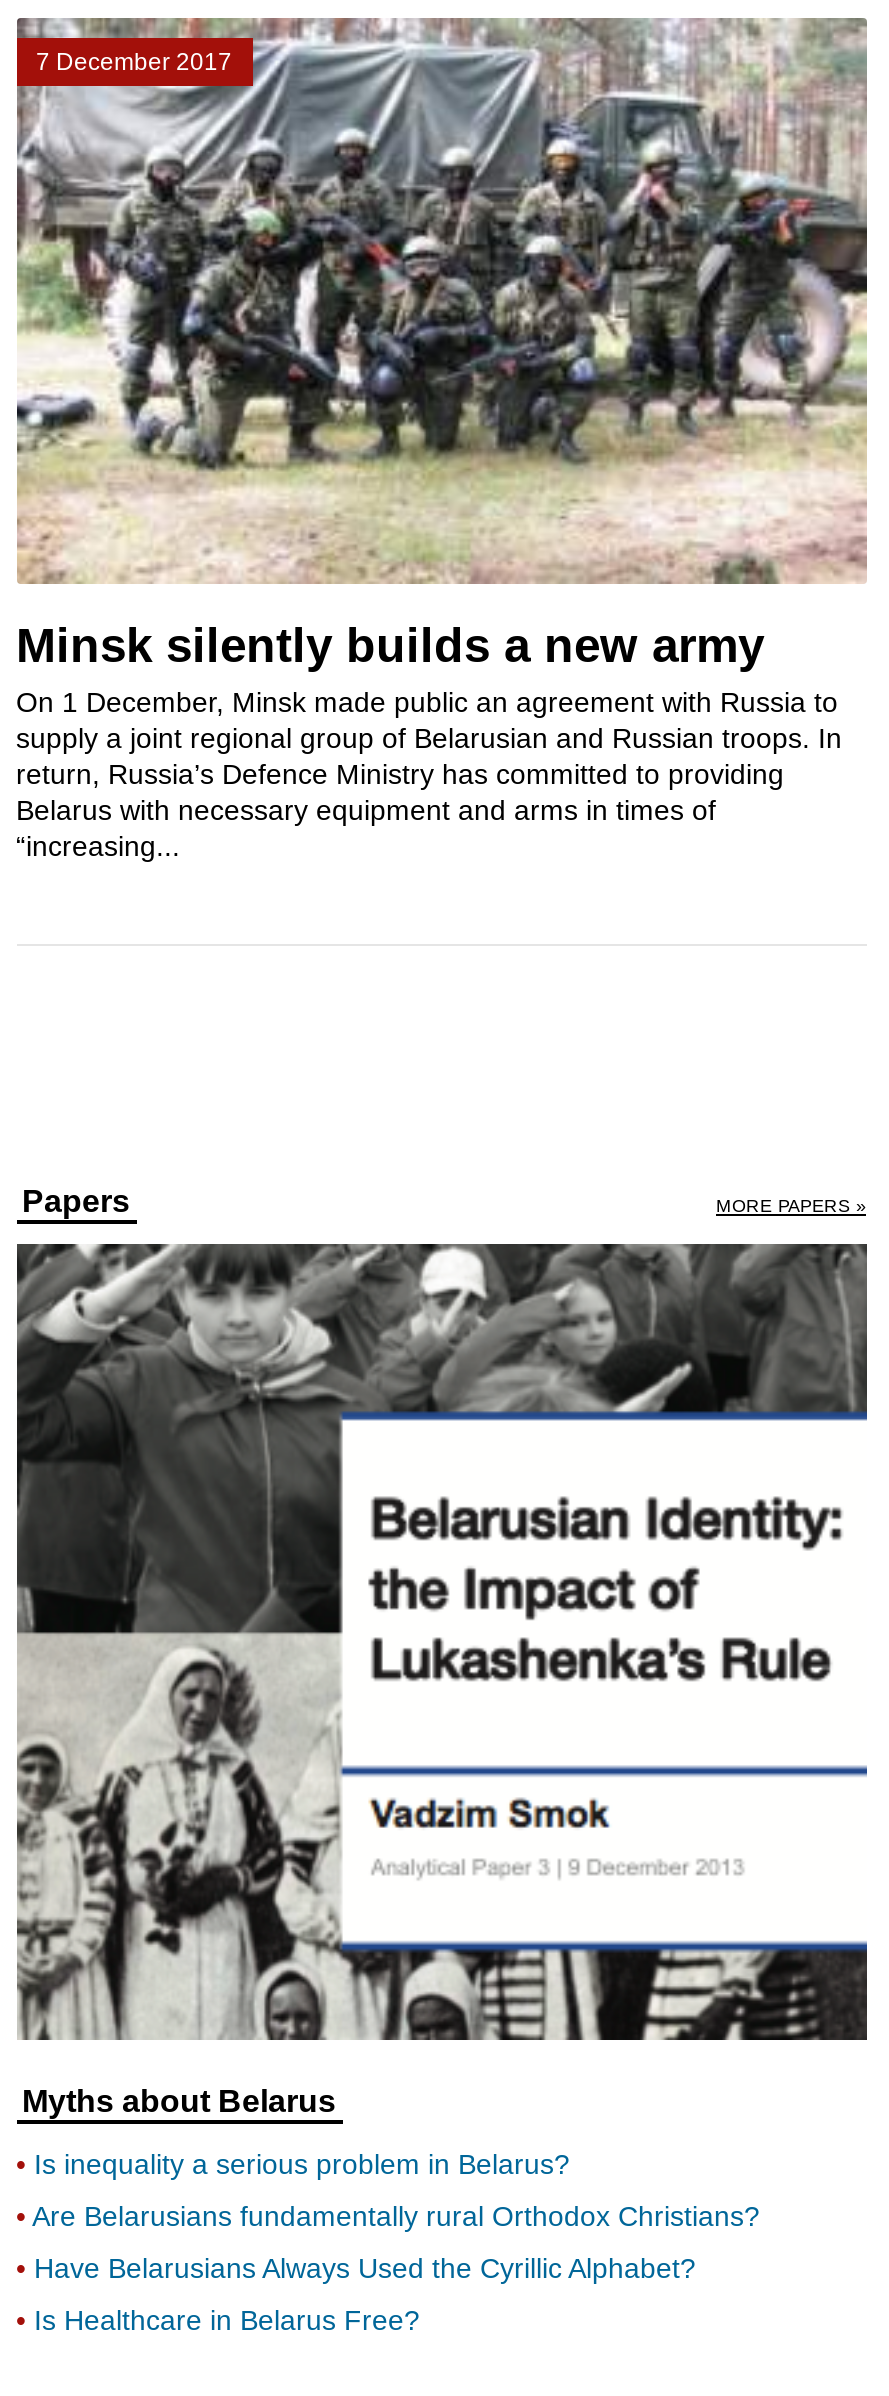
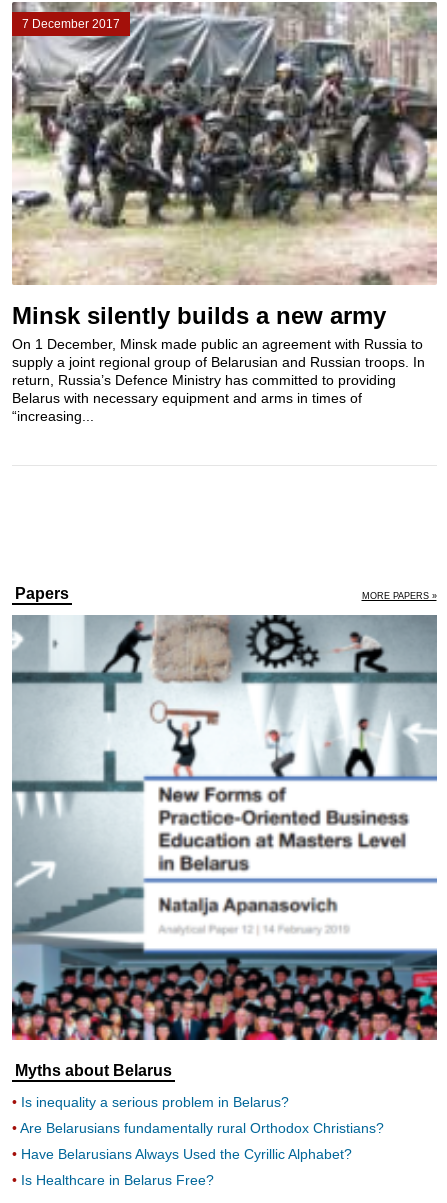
[17,1242,867,2044] [image] -> [12,615,438,1041] [image]

